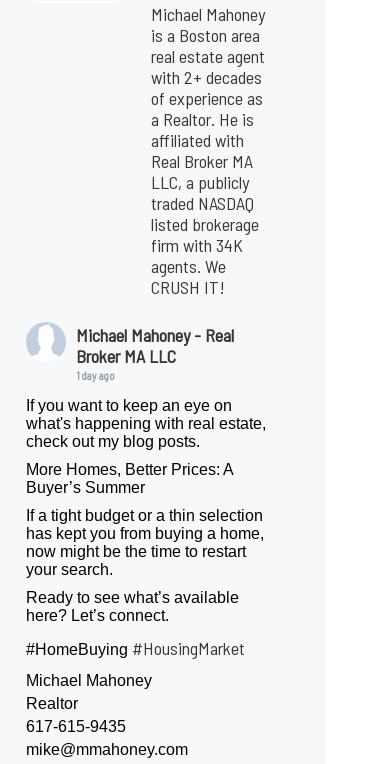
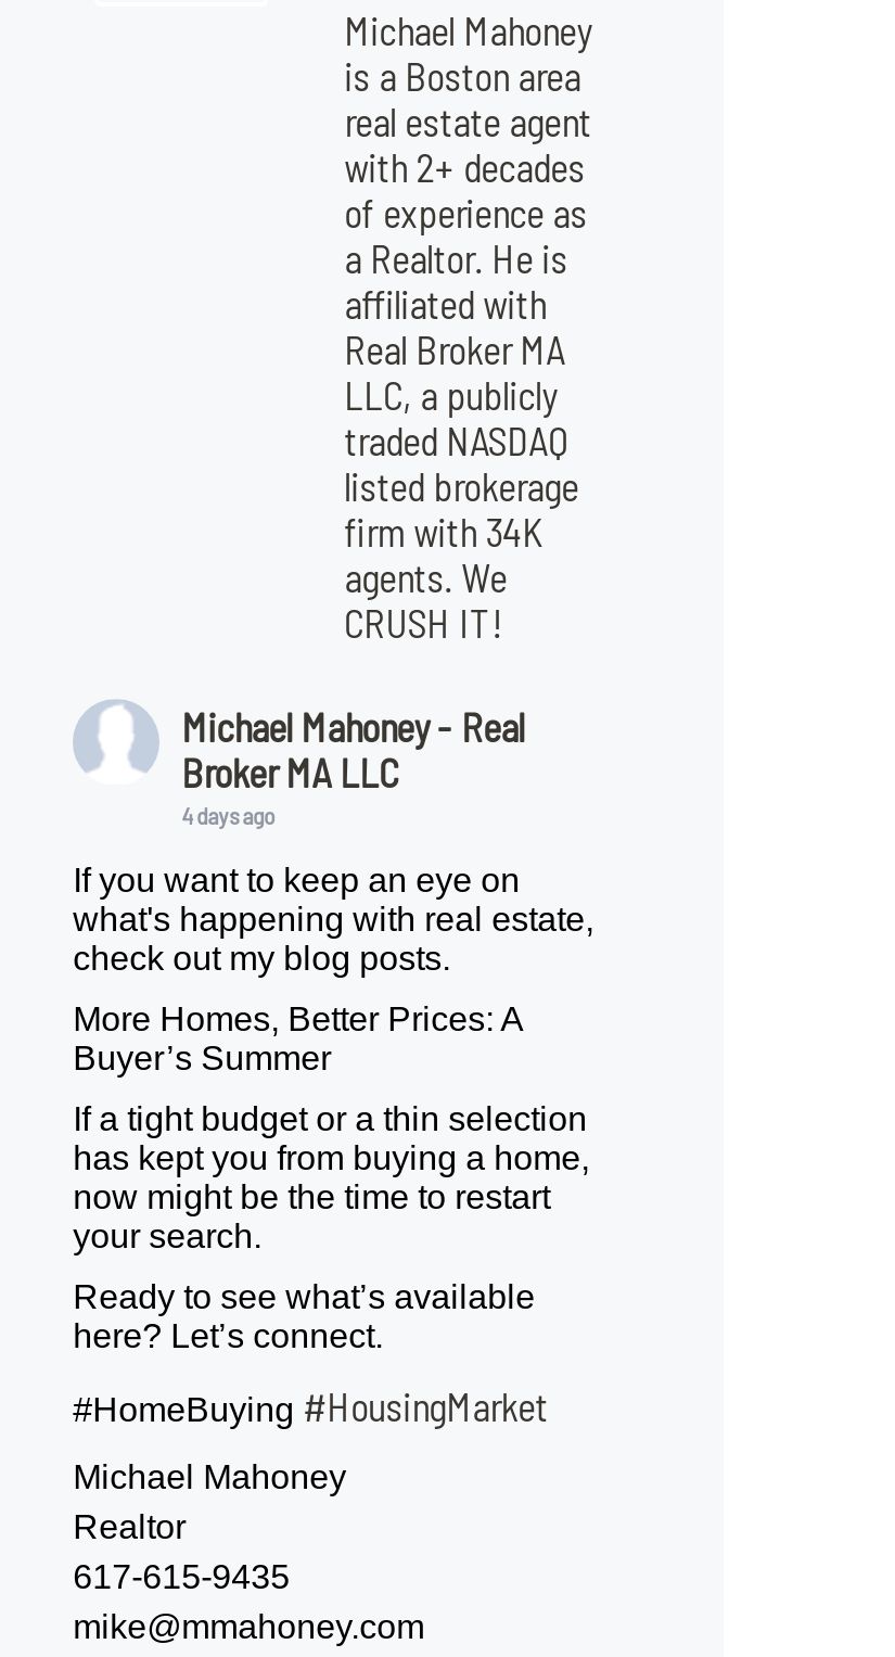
[76,369,115,382] 1 day ago -> [181,802,277,830] 4 days ago

